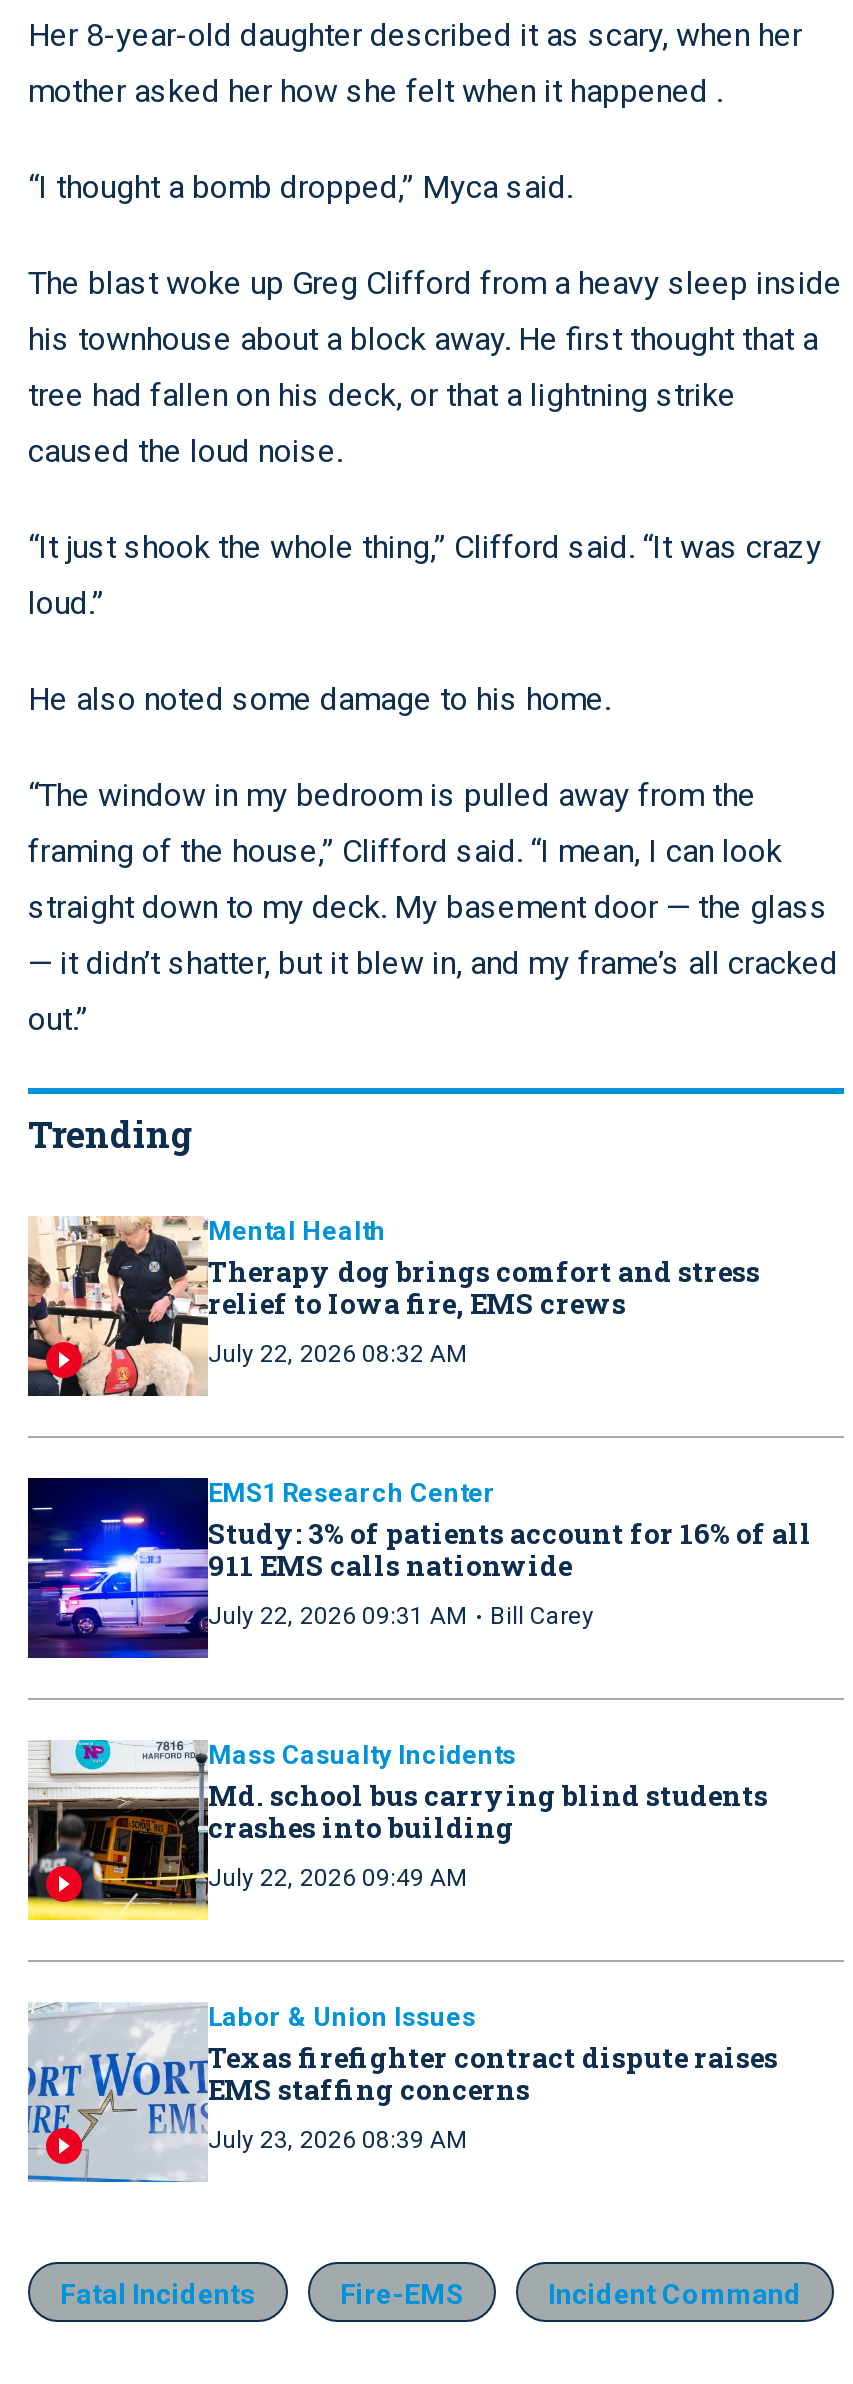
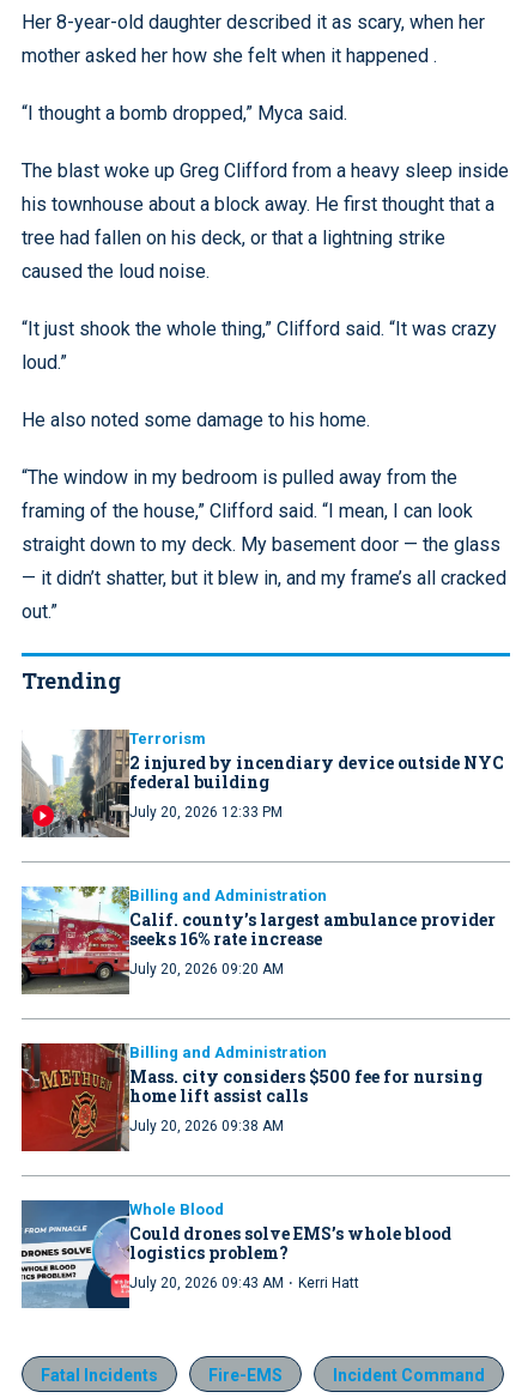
[26,1214,760,1396] [image] | Mental Health | Therapy dog brings comfort and stress | relief to Iowa fire, EMS crews -> [20,728,504,839] [image] | Terrorism | 2 injured by incendiary device outside NYC | federal building
[208,1340,466,1368] July 22, 2026 08:32 AM -> [129,804,283,820] July 20, 2026 12:33 PM
[26,1476,812,1660] [image] | EMS1 Research Center | Study: 3% of patients account for 16% of all | 911 EMS calls nationwide | July 22, 2026 09:31 AM · Bill Carey -> [20,885,496,995] [image] | Billing and Administration | Calif. county’s largest ambulance provider | seeks 16% rate increase
[26,1738,466,1922] [image] | July 22, 2026 09:49 AM -> [20,1042,483,1152] [image] | Billing and Administration | Mass. city considers $500 fee for nursing | home lift assist calls
[208,1740,768,1846] Mass Casualty Incidents | Md. school bus carrying blind students | crashes into building -> [129,961,284,977] July 20, 2026 09:20 AM
[26,2002,466,2184] [image] | July 23, 2026 08:39 AM -> [20,1199,451,1309] [image] | Whole Blood | Could drones solve EMS’s whole blood | logistics problem? | July 20, 2026 09:43 AM · Kerri Hatt
[208,2002,778,2108] Labor & Union Issues | Texas firefighter contract dispute raises | EMS staffing concerns -> [129,1117,284,1134] July 20, 2026 09:38 AM

